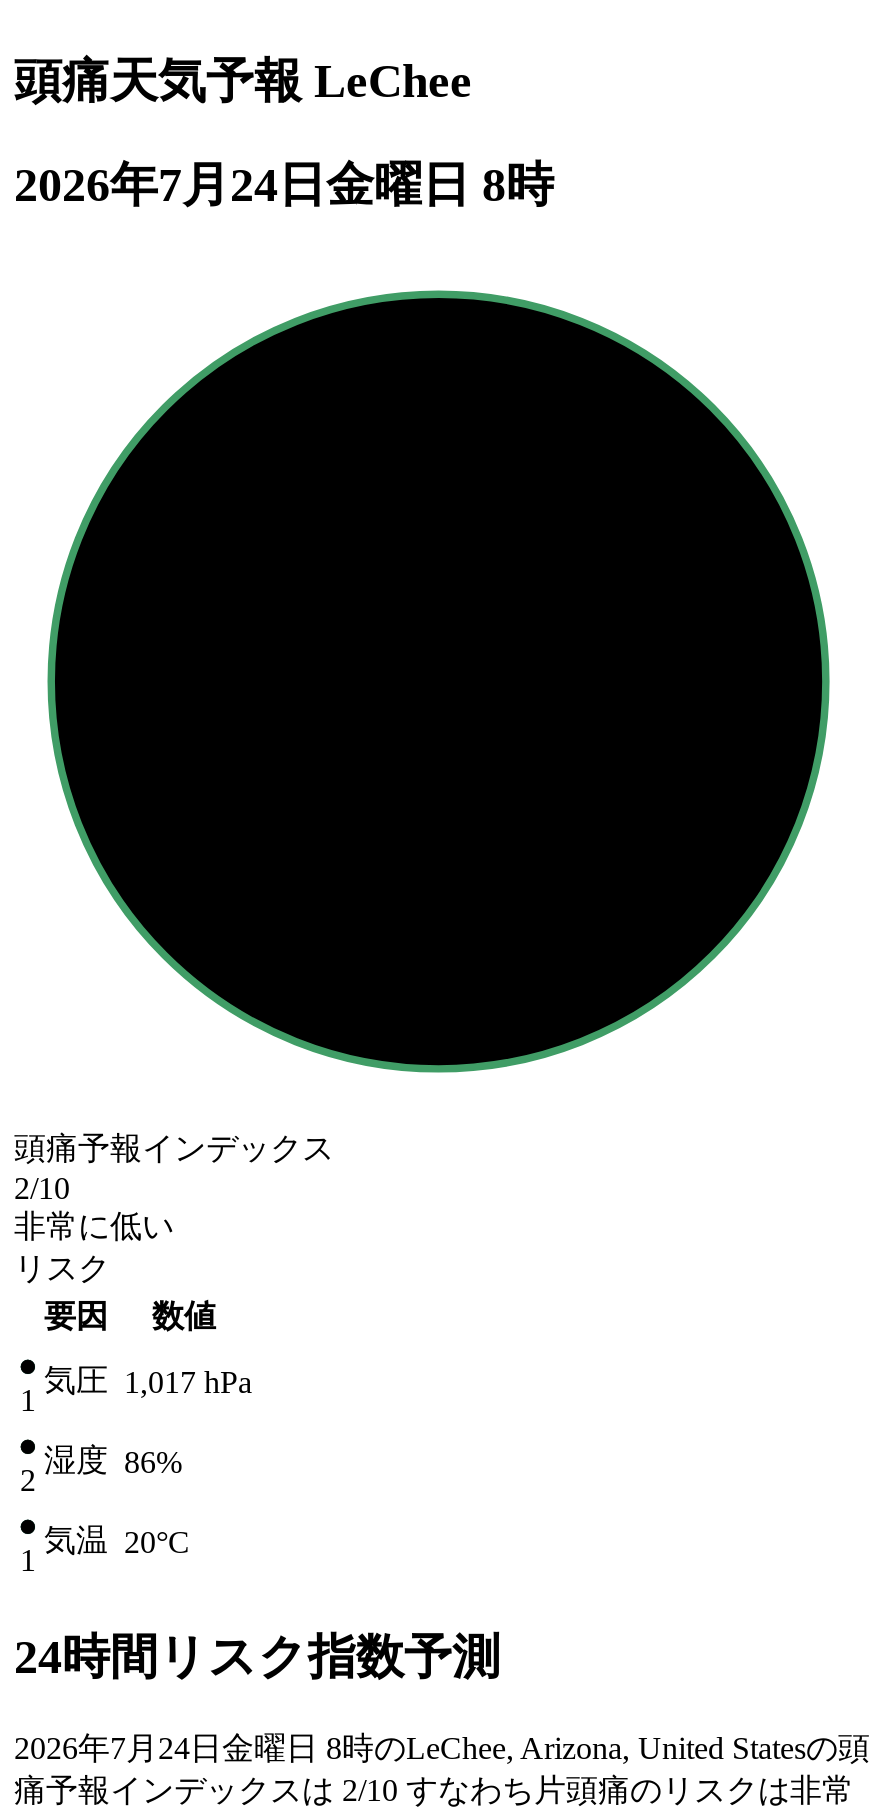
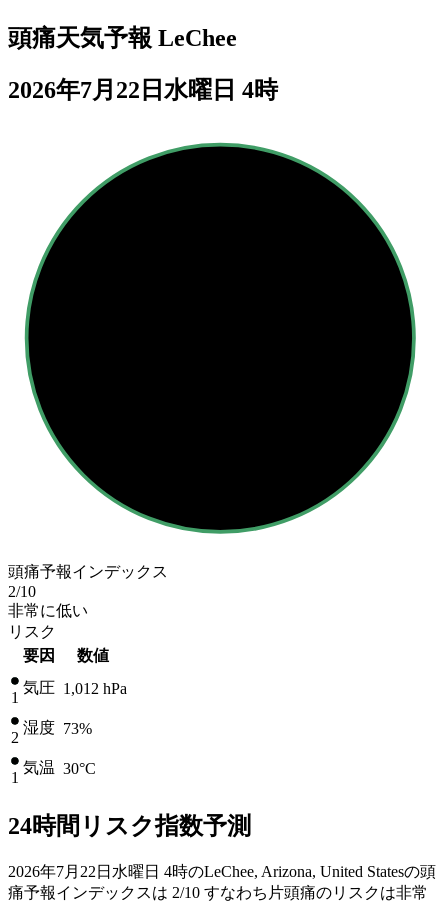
[14,159,554,211] 2026年7月24日金曜日 8時 -> [8,77,278,103] 2026年7月22日水曜日 4時
[44,1363,252,1399] 気圧 1,017 hPa -> [23,679,127,697] 気圧 1,012 hPa
[44,1443,182,1479] 湿度 86% -> [23,719,92,737] 湿度 73%
[44,1523,190,1559] 気温 20°C -> [23,759,96,777] 気温 30°C
[14,1730,870,1764] 2026年7月24日金曜日 8時のLeChee, Arizona, United Statesの頭 -> [8,863,436,880] 2026年7月22日水曜日 4時のLeChee, Arizona, United Statesの頭

